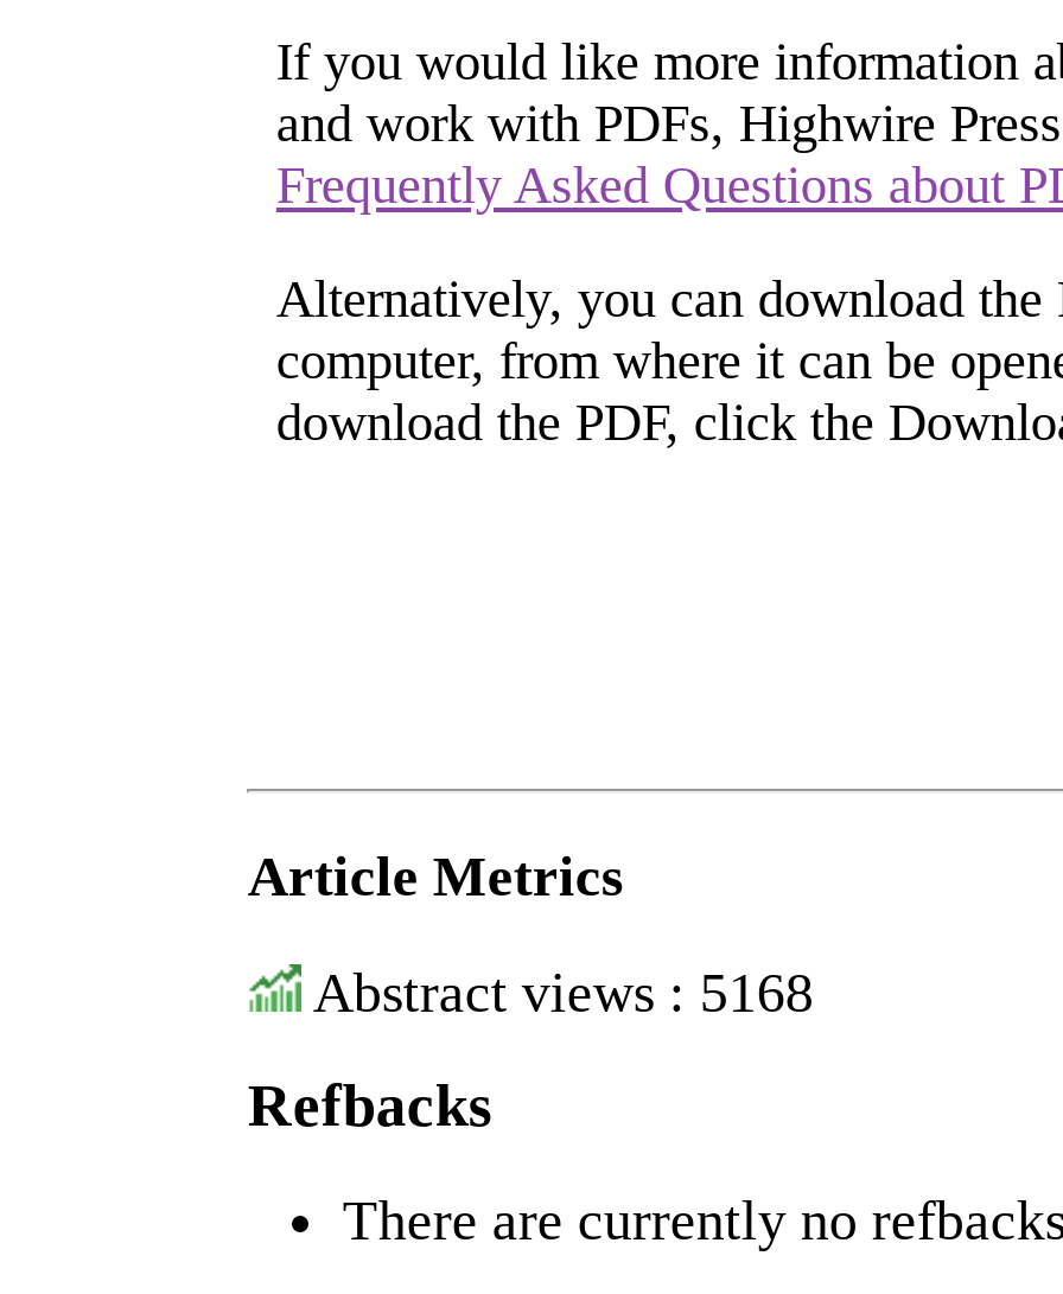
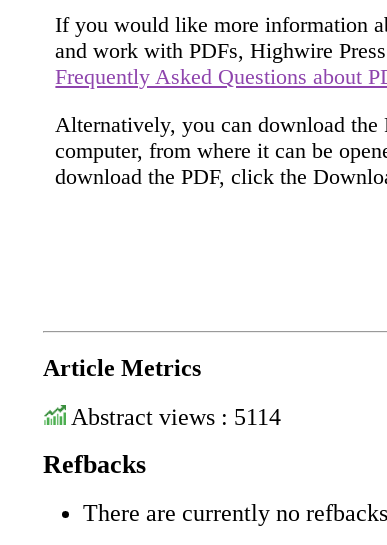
[301,960,814,1025] Abstract views : 5168 -> [66,403,281,430] Abstract views : 5114

